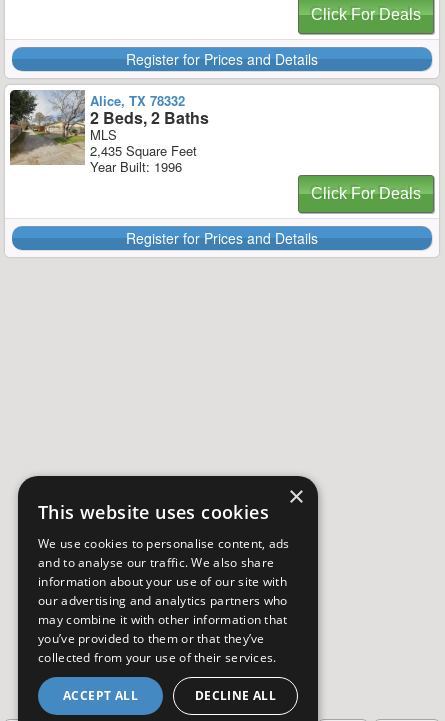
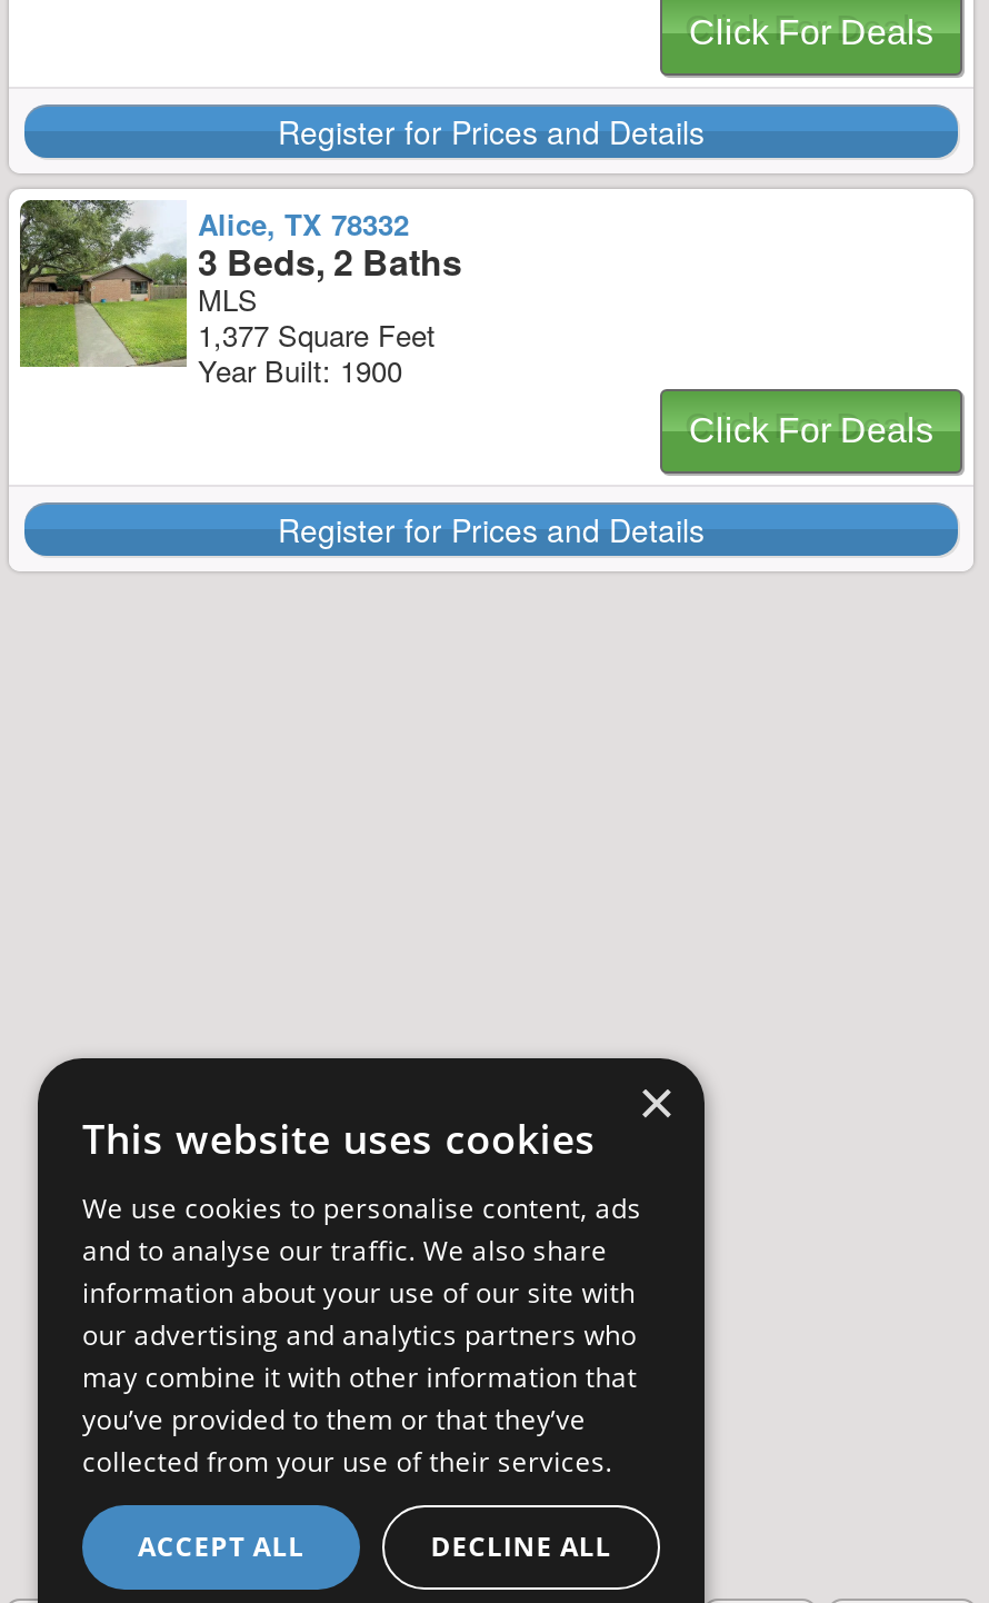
[9,89,209,165] [image] | 2 Beds, 2 Baths -> [18,200,462,367] [image] | 3 Beds, 2 Baths
[90,141,197,160] 2,435 Square Feet -> [198,313,436,356] 1,377 Square Feet
[90,157,182,176] Year Built: 1996 -> [198,349,402,391] Year Built: 1900

